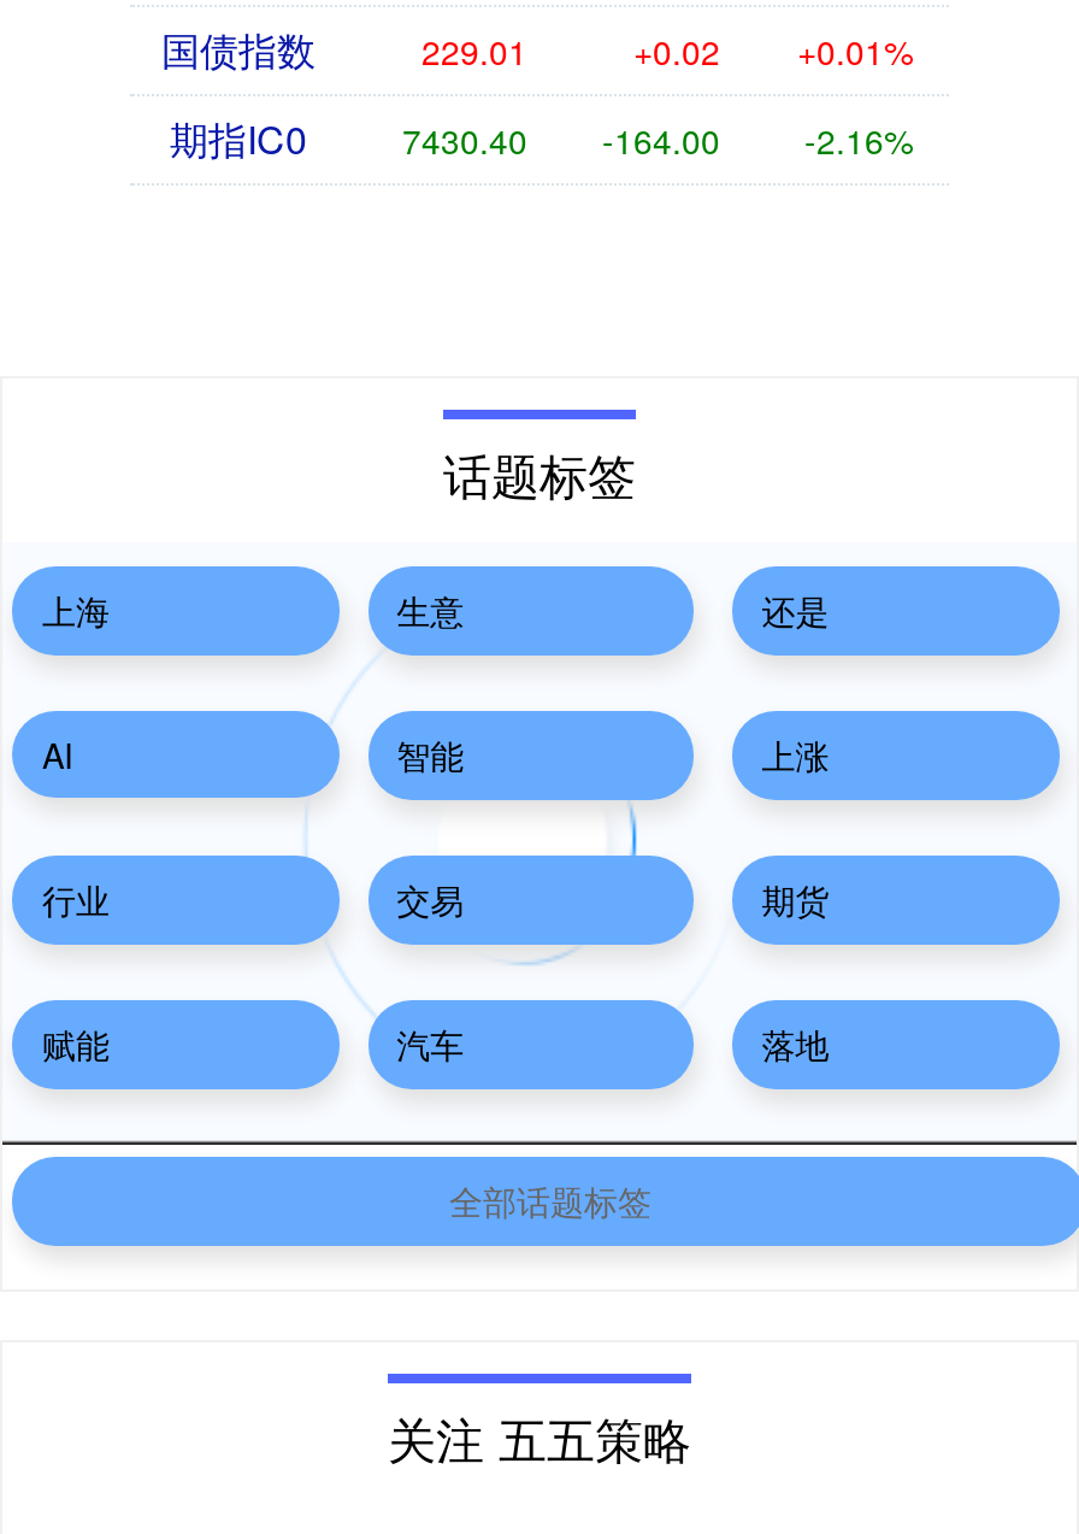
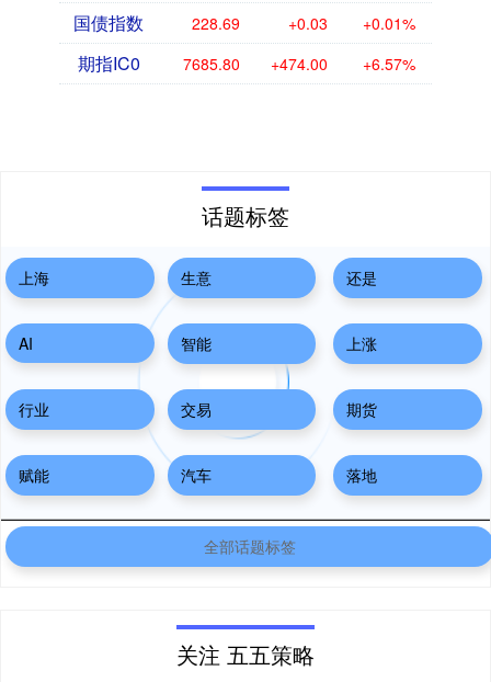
[421,27,527,75] 229.01 -> [192,12,240,34] 228.69
[633,27,913,75] +0.02 +0.01% -> [288,12,415,34] +0.03 +0.01%
[402,116,527,165] 7430.40 -> [183,53,240,75] 7685.80
[602,116,720,165] -164.00 -> [271,53,328,75] +474.00
[804,116,913,165] -2.16% -> [363,53,415,75] +6.57%

